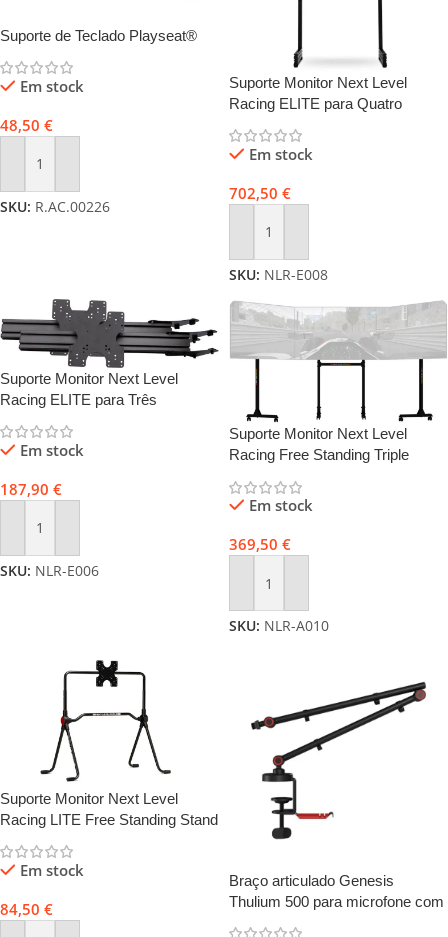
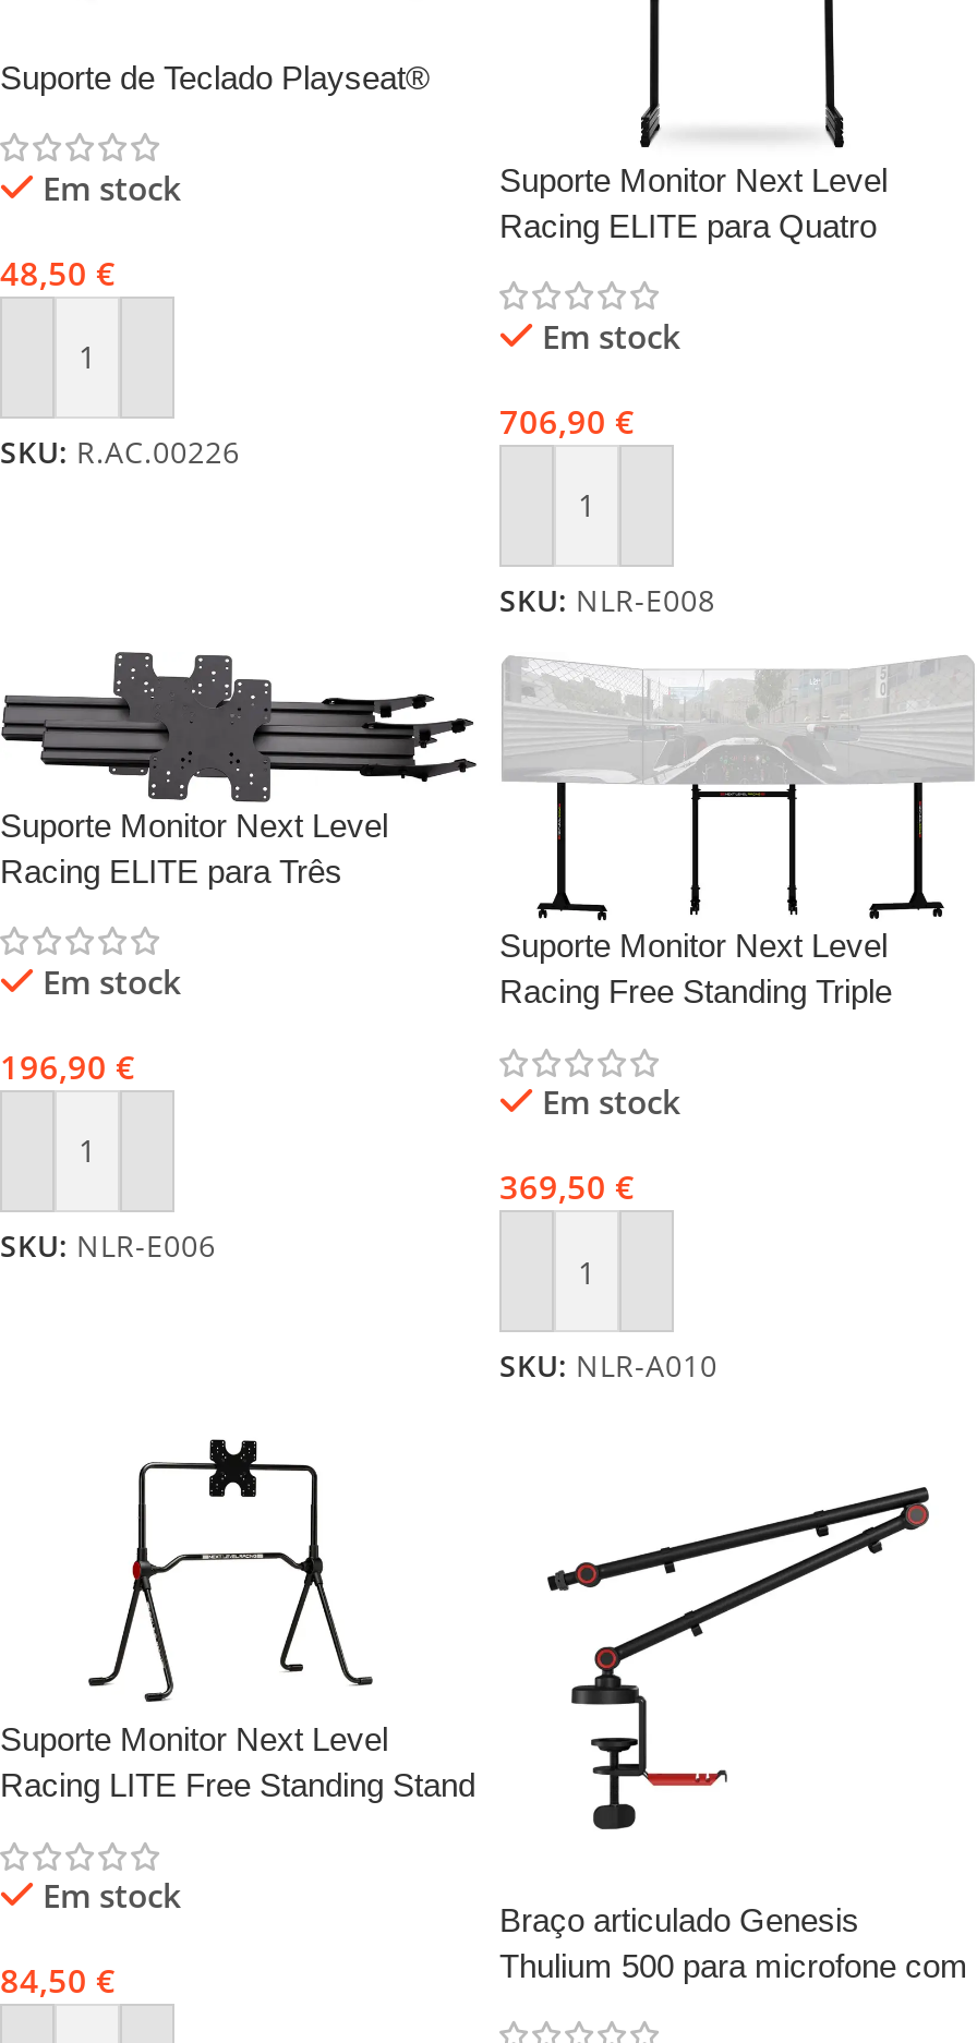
[229,182,291,202] 702,50 € -> [499,398,635,442] 706,90 €
[0,479,62,499] 187,90 € -> [0,1044,135,1087] 196,90 €

